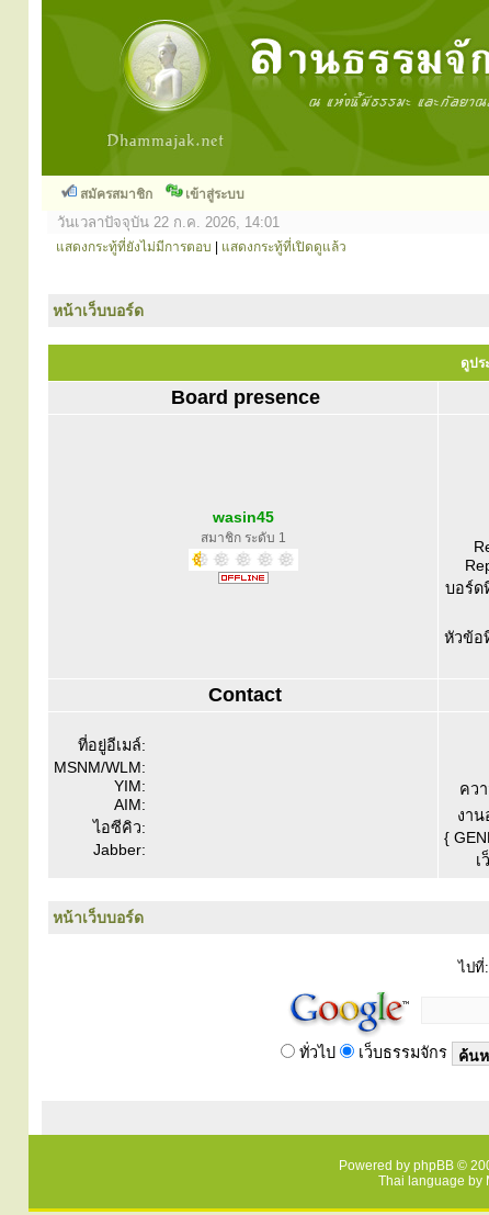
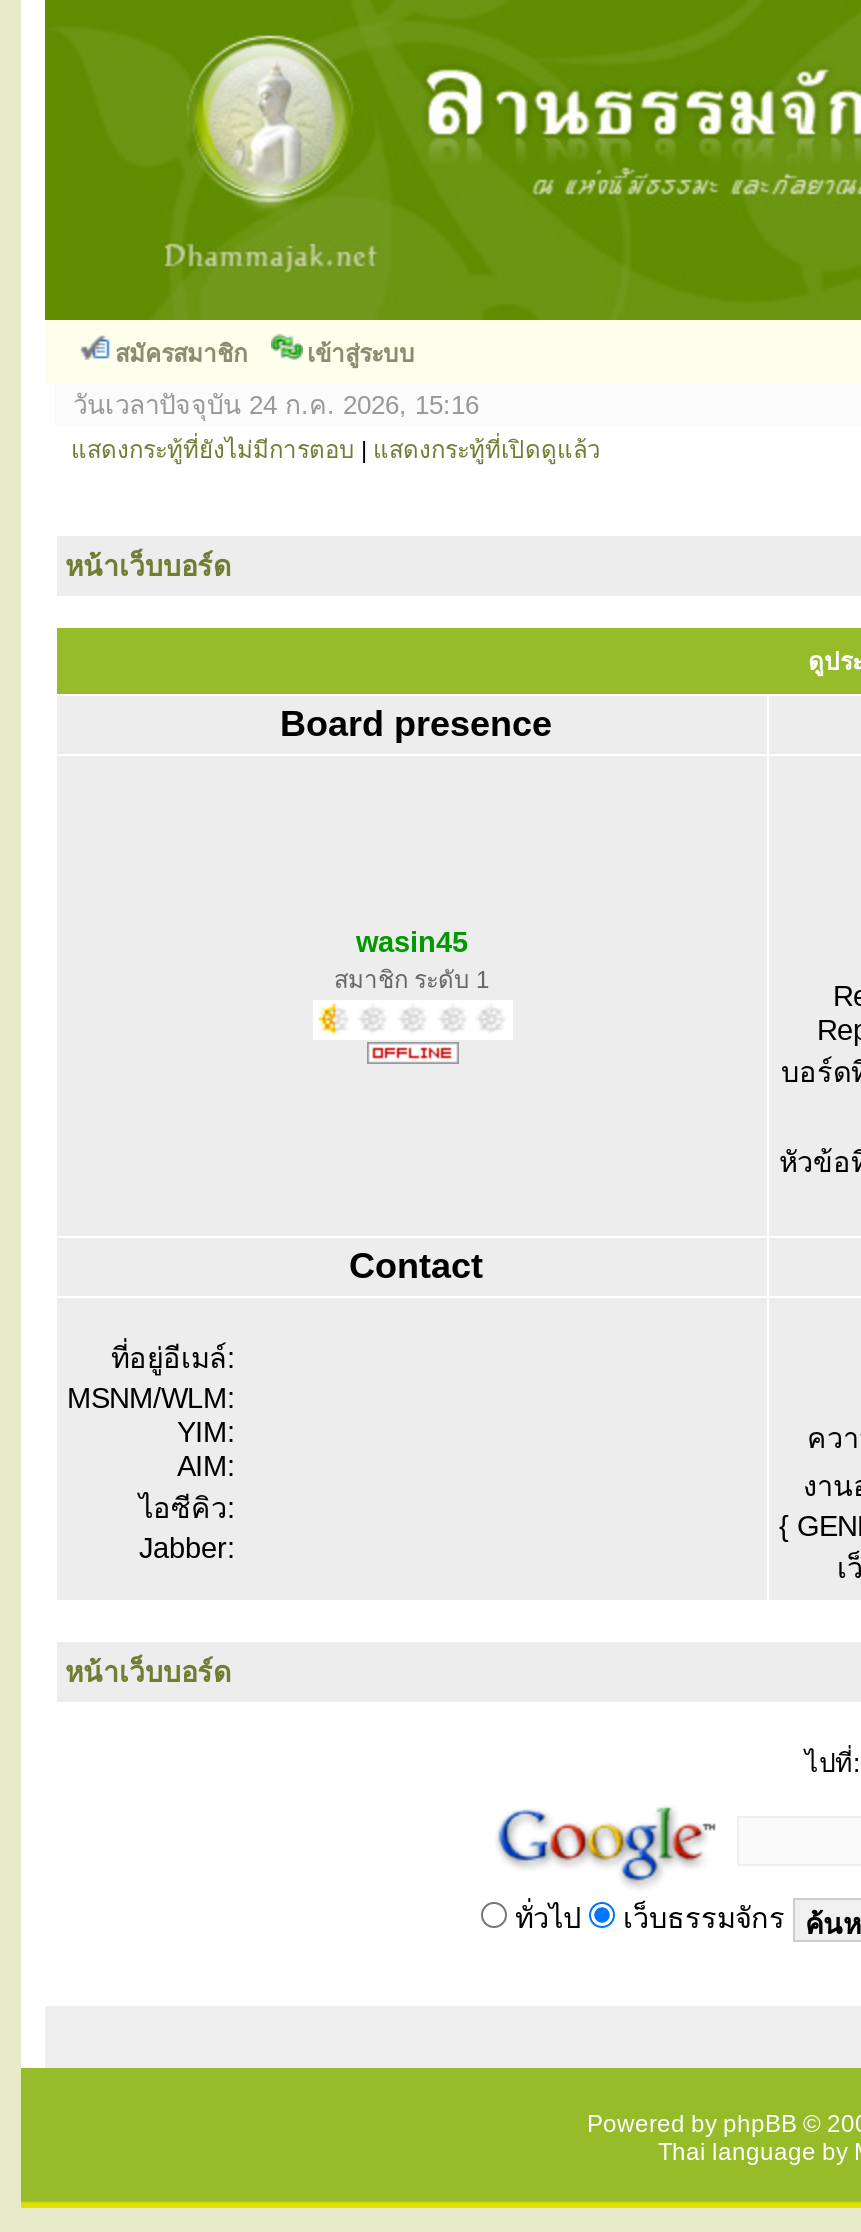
[57,214,288,230] วันเวลาปัจจุบัน 22 ก.ค. 2026, 14:01 -> [73,390,495,420] วันเวลาปัจจุบัน 24 ก.ค. 2026, 15:16

